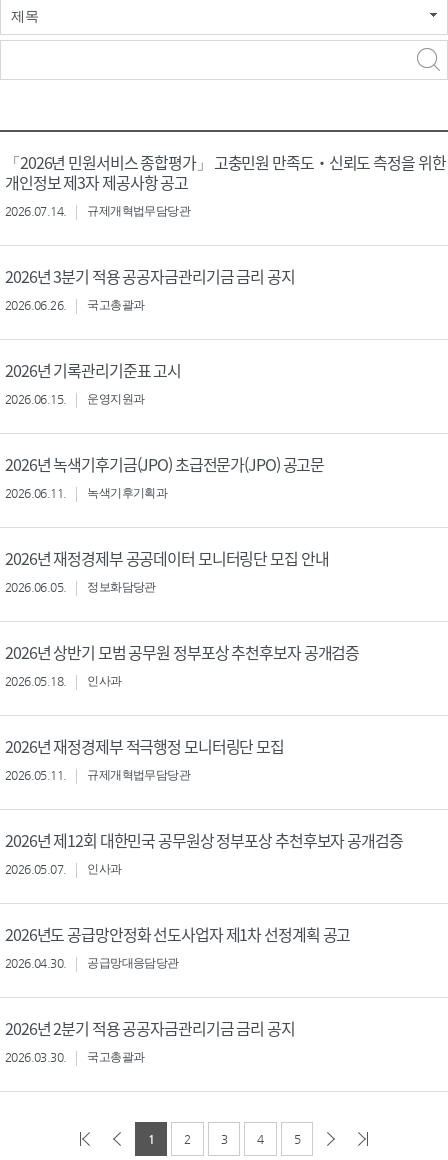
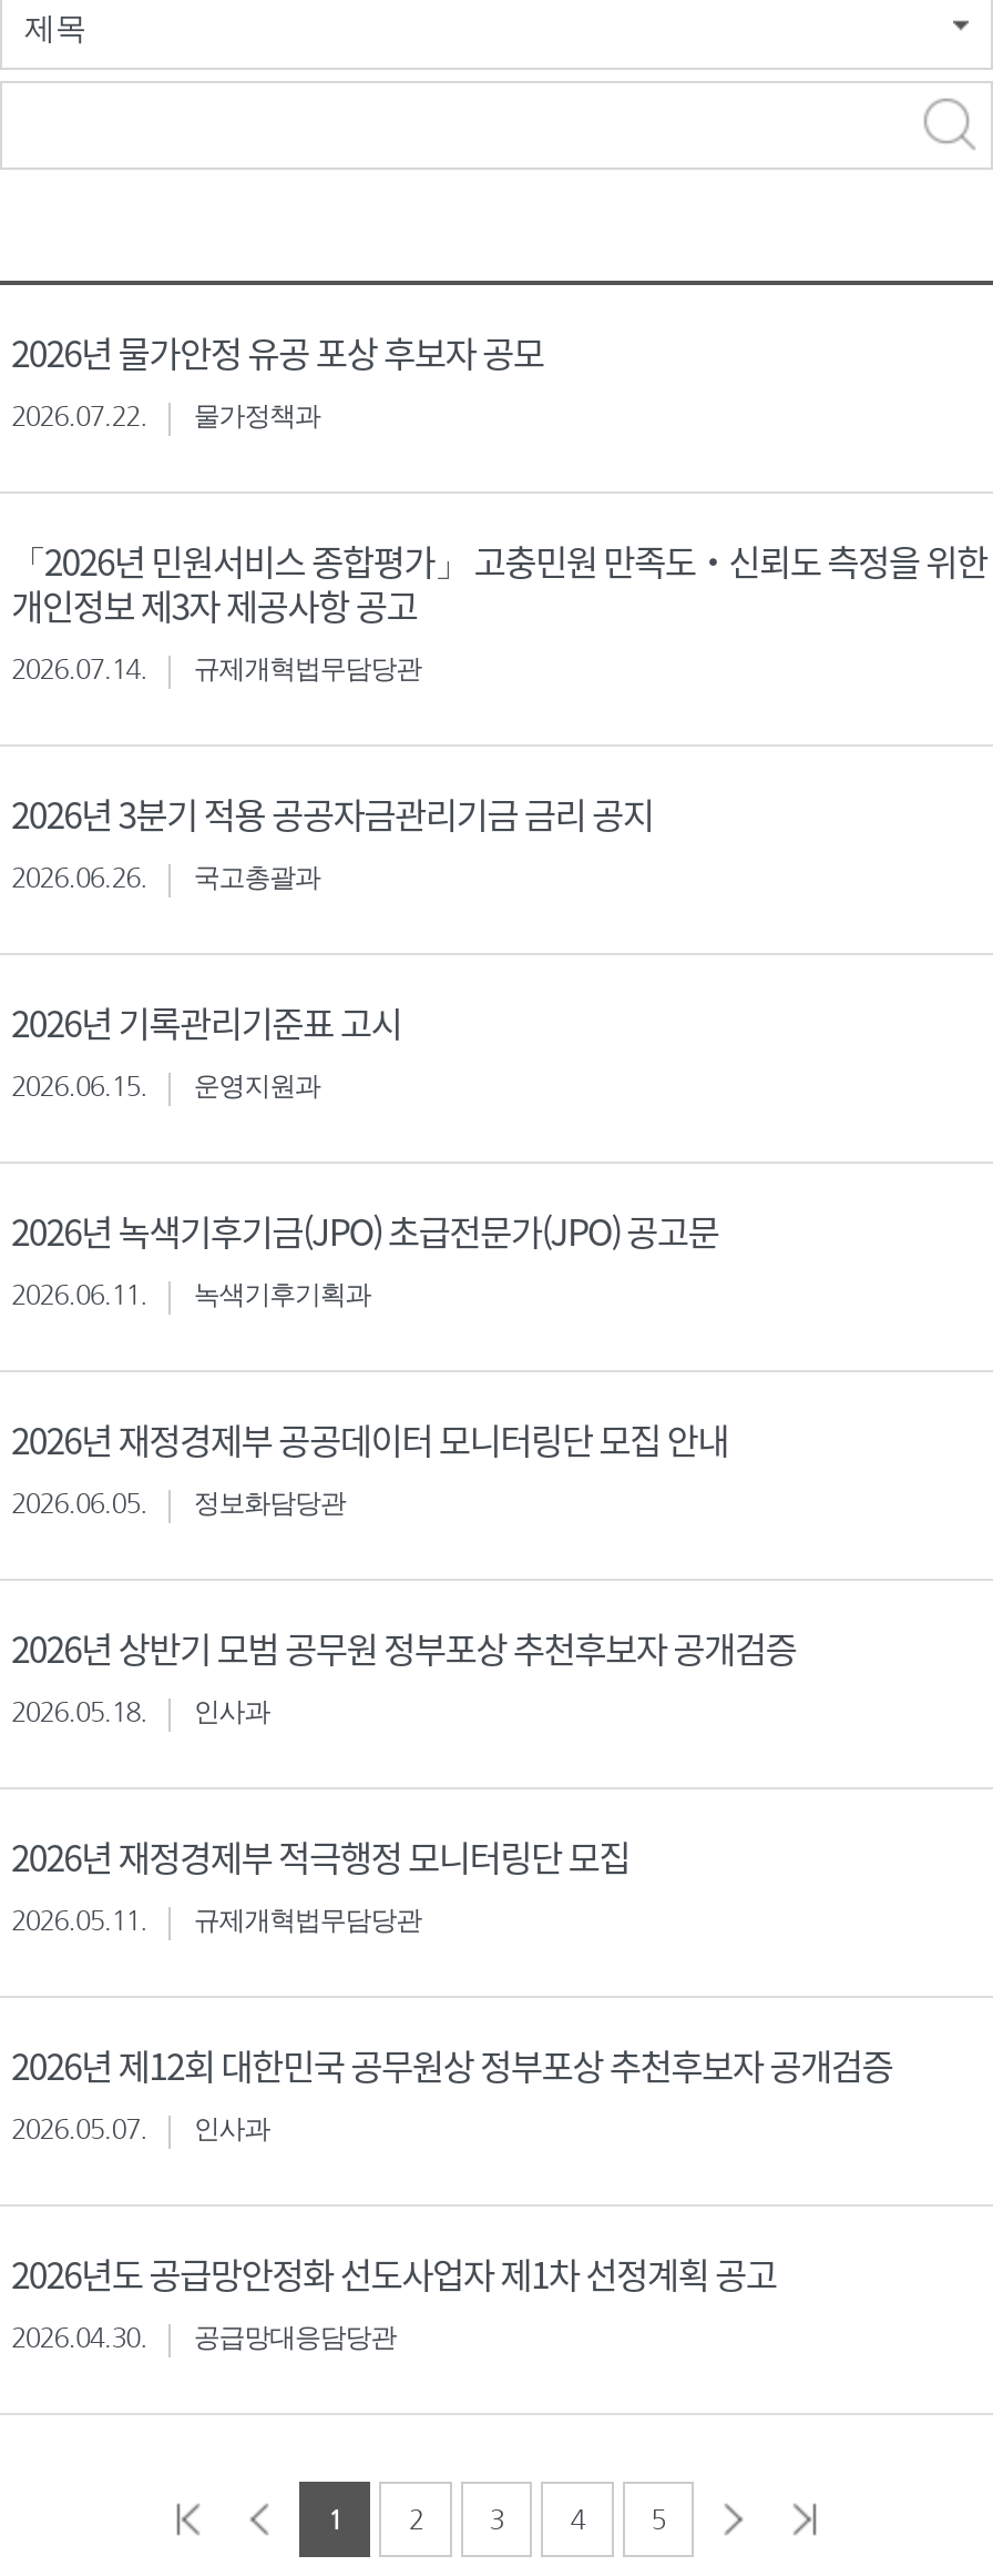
none -> [11,326,543,432] 2026년 물가안정 유공 포상 후보자 공모 | 2026.07.22. | 물가정책과
moved [5,150,445,970] -> [11,535,987,2354]: 「2026년 민원서비스 종합평가」 고충민원 만족도‧신뢰도 측정을 위한 | 개인정보 제3자 제공사항 공고 | 2026.07.14. | ... | 2026.04.30. | 공급망대응담당관
[5,1016,295,1064] 2026년 2분기 적용 공공자금관리기금 금리 공지 | 2026.03.30. | 국고총괄과 -> none

